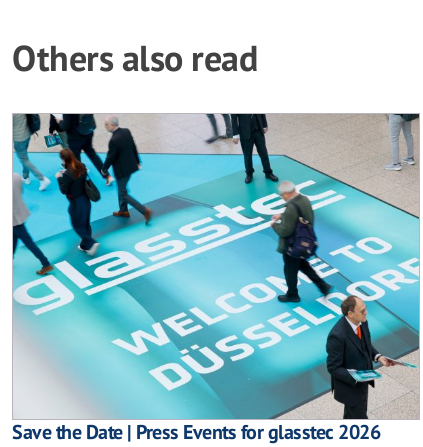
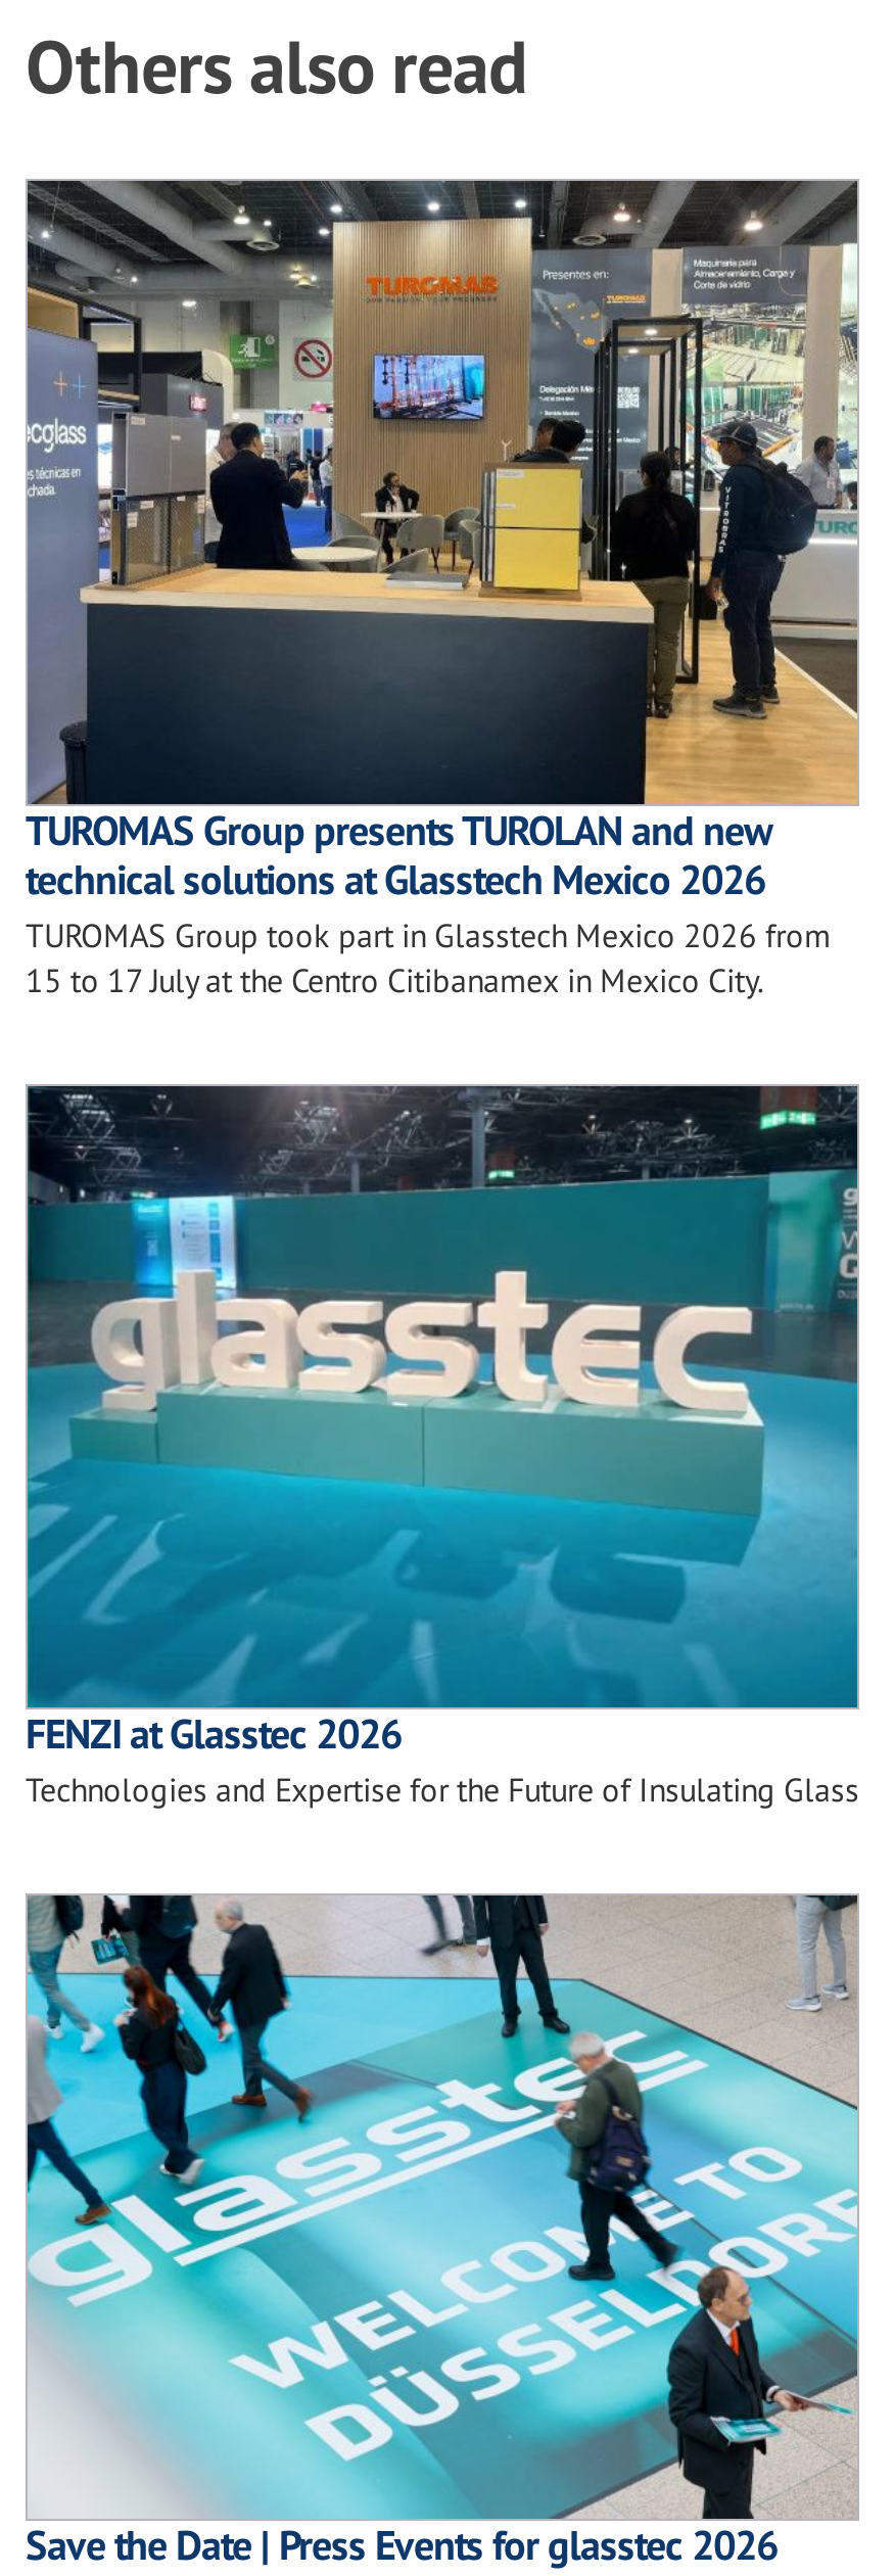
none -> [23,1082,861,1810] [image] | FENZI at Glasstec 2026 | Technologies and Expertise for the Future of Insulating Glass
none -> [26,179,859,999] [image] | TUROMAS Group presents TUROLAN and new | technical solutions at Glasstech Mexico 2026 | TUROMAS Group took part in Glasstech Mexico 2026 from | 15 to 17 July at the Centro Citibanamex in Mexico City.

